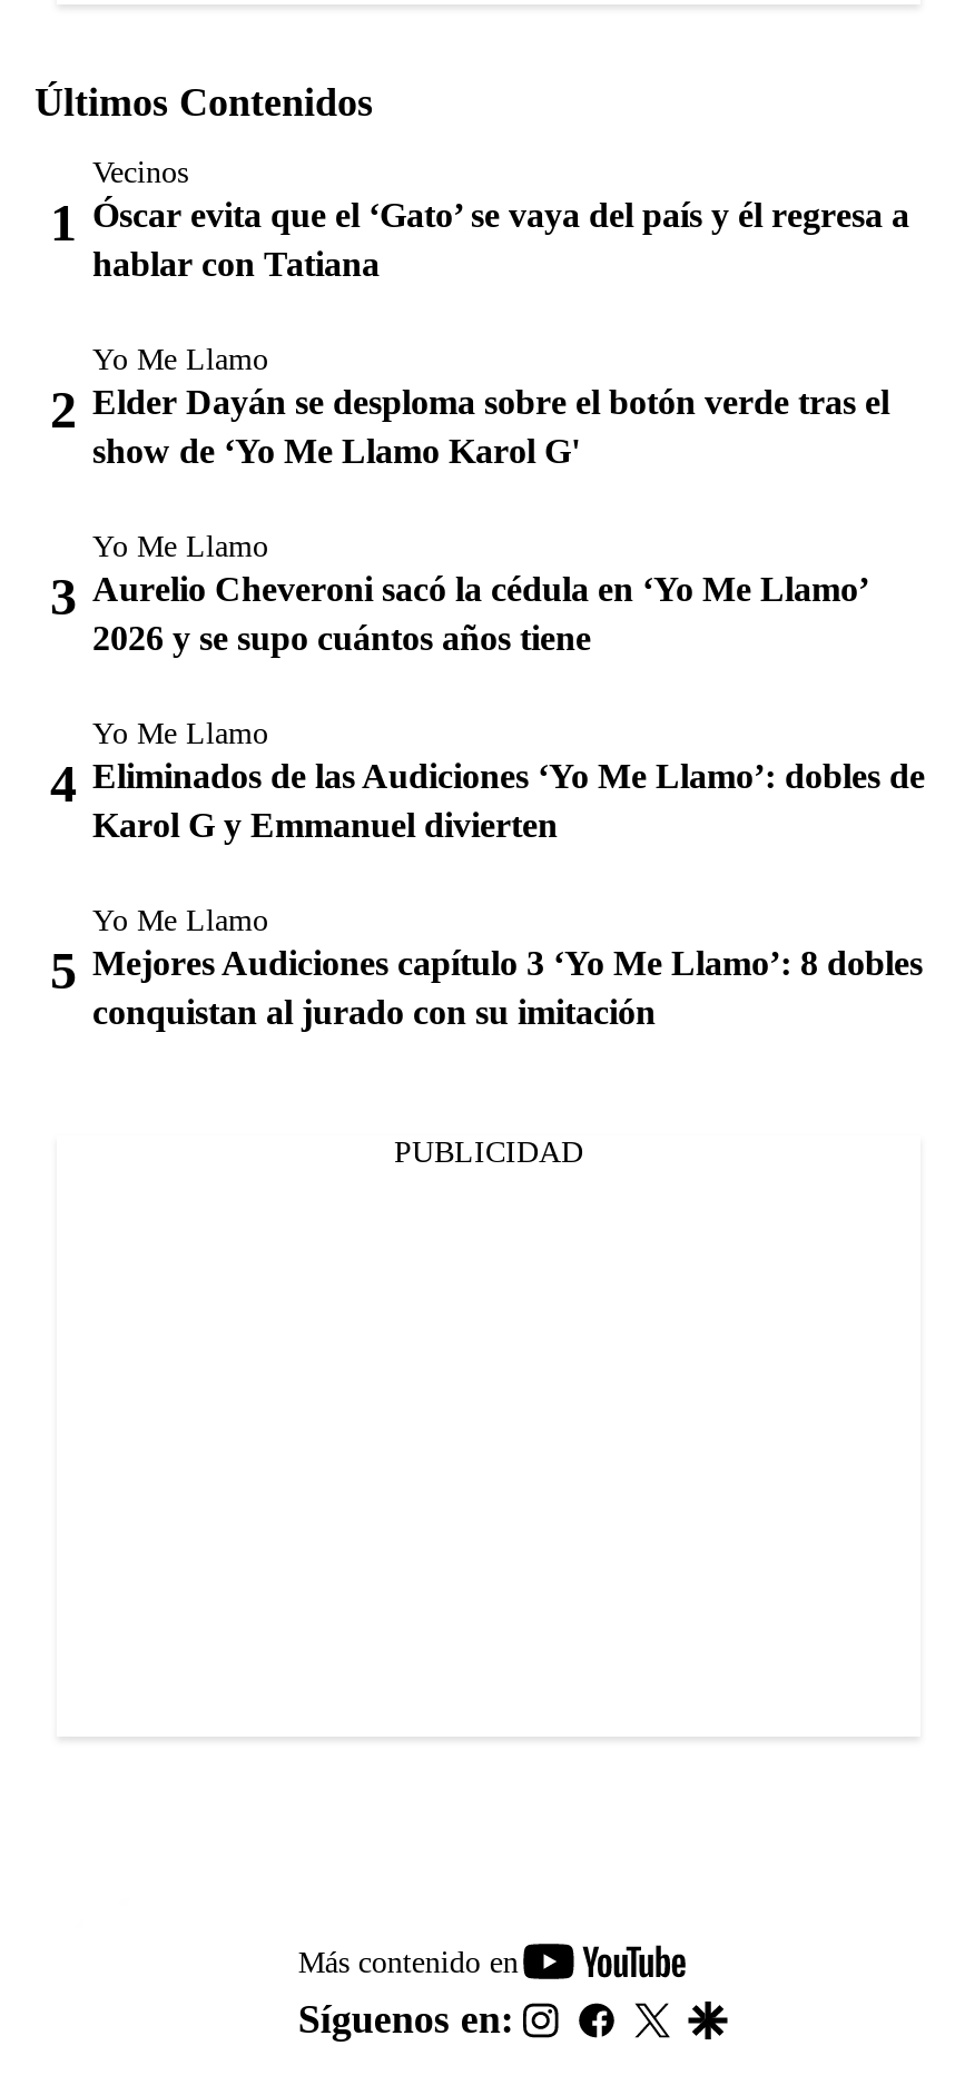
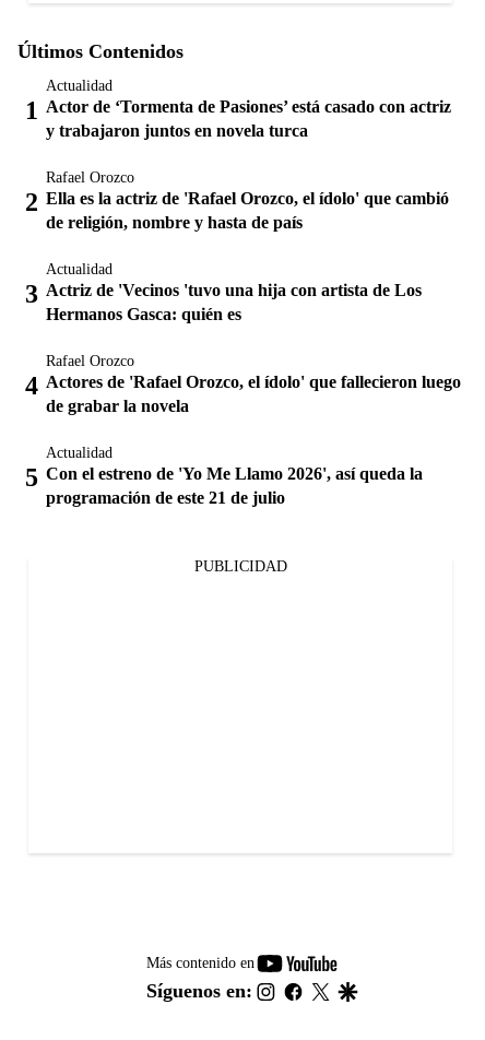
[92,157,909,284] Vecinos | Óscar evita que el ‘Gato’ se vaya del país y él regresa a | hablar con Tatiana -> [46,77,451,139] Actualidad | Actor de ‘Tormenta de Pasiones’ está casado con actriz | y trabajaron juntos en novela turca
[92,344,889,471] Yo Me Llamo | Elder Dayán se desploma sobre el botón verde tras el | show de ‘Yo Me Llamo Karol G' -> [46,169,449,231] Rafael Orozco | Ella es la actriz de 'Rafael Orozco, el ídolo' que cambió | de religión, nombre y hasta de país
[92,531,867,658] Yo Me Llamo | Aurelio Cheveroni sacó la cédula en ‘Yo Me Llamo’ | 2026 y se supo cuántos años tiene -> [46,261,422,323] Actualidad | Actriz de 'Vecinos 'tuvo una hija con artista de Los | Hermanos Gasca: quién es
[92,718,925,845] Yo Me Llamo | Eliminados de las Audiciones ‘Yo Me Llamo’: dobles de | Karol G y Emmanuel divierten -> [46,352,461,415] Rafael Orozco | Actores de 'Rafael Orozco, el ídolo' que fallecieron luego | de grabar la novela
[92,905,923,1032] Yo Me Llamo | Mejores Audiciones capítulo 3 ‘Yo Me Llamo’: 8 dobles | conquistan al jurado con su imitación -> [46,444,423,506] Actualidad | Con el estreno de 'Yo Me Llamo 2026', así queda la | programación de este 21 de julio

